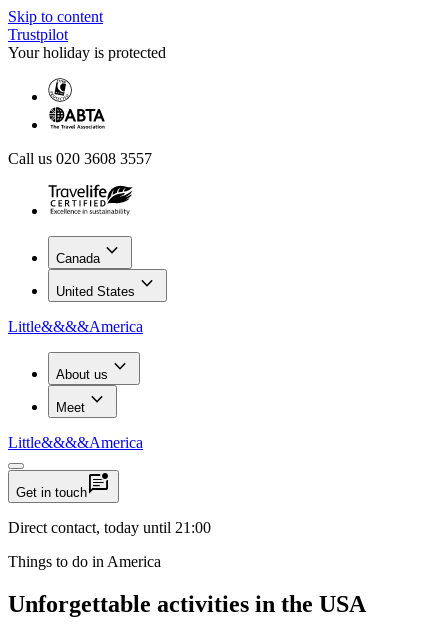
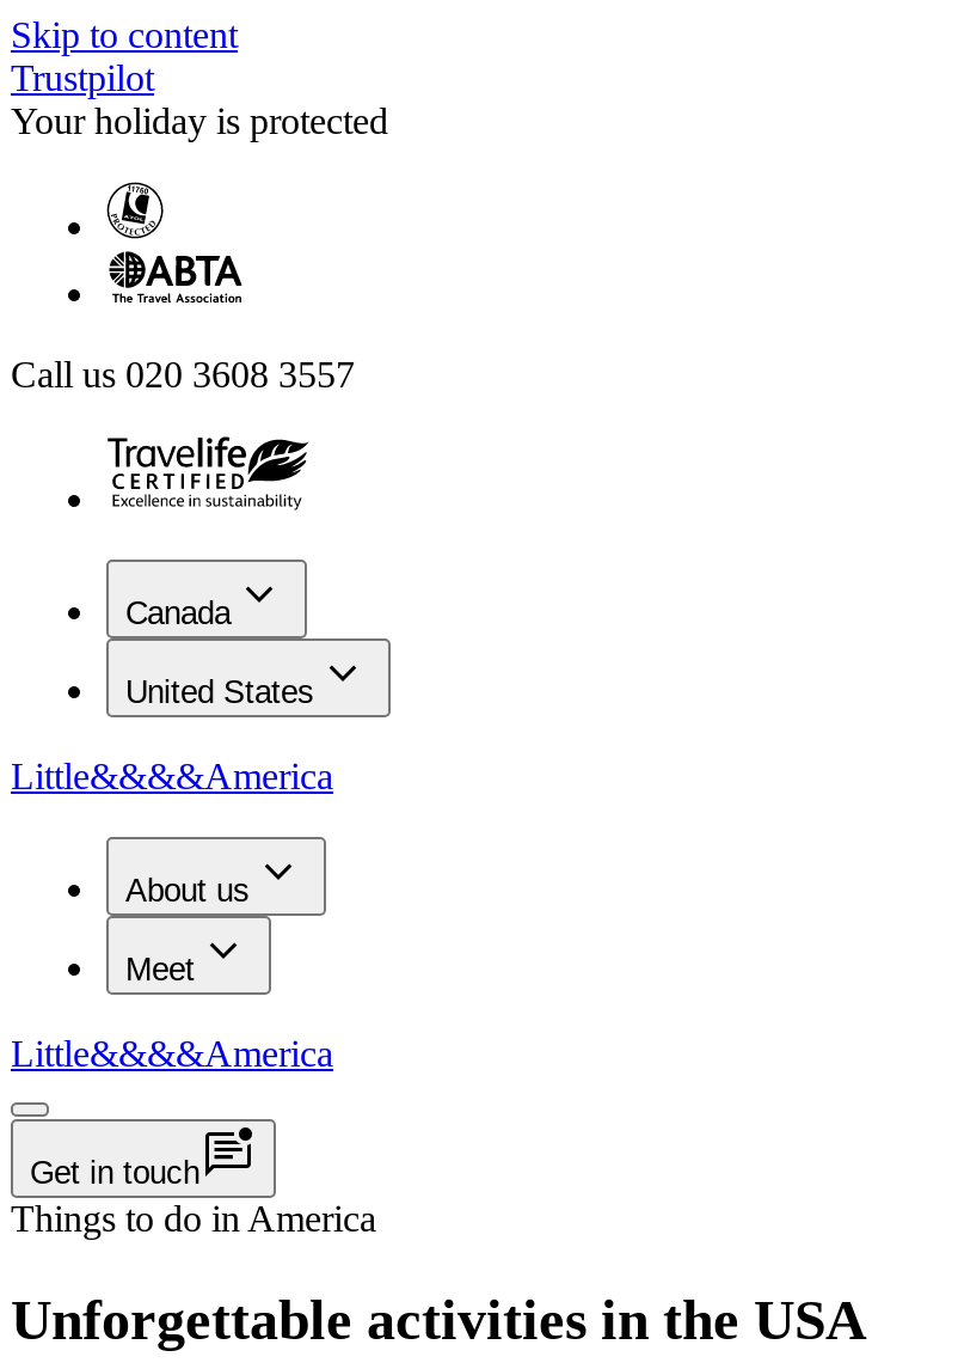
[8,519,211,536] Direct contact, today until 21:00 -> none

